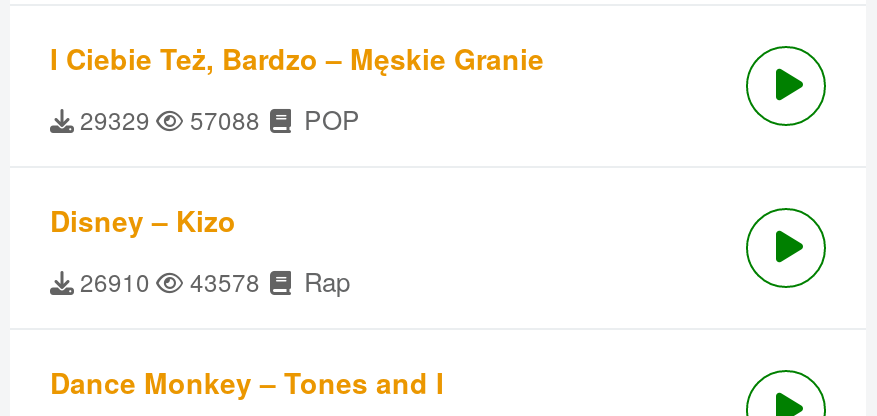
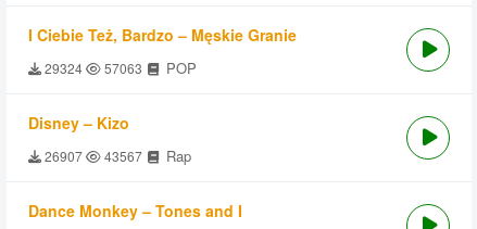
[74,102,156,136] 29329 -> [41,59,86,77] 29324
[184,102,266,136] 57088 -> [101,59,146,77] 57063
[74,264,156,298] 26910 -> [41,147,86,165] 26907
[184,264,266,298] 43578 -> [101,147,146,165] 43567

